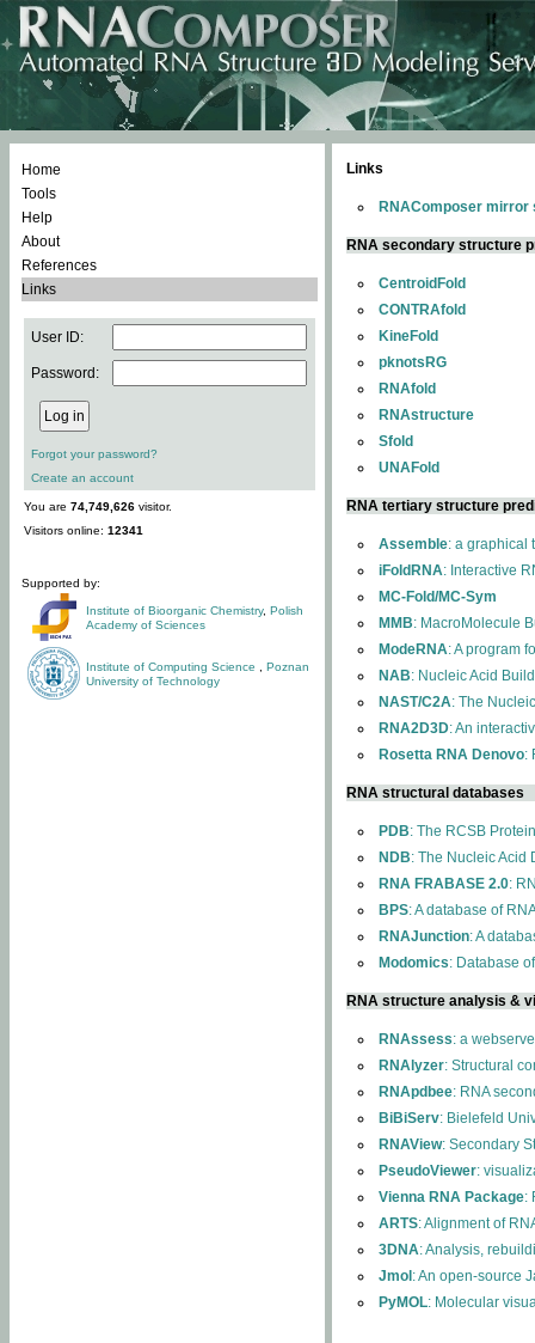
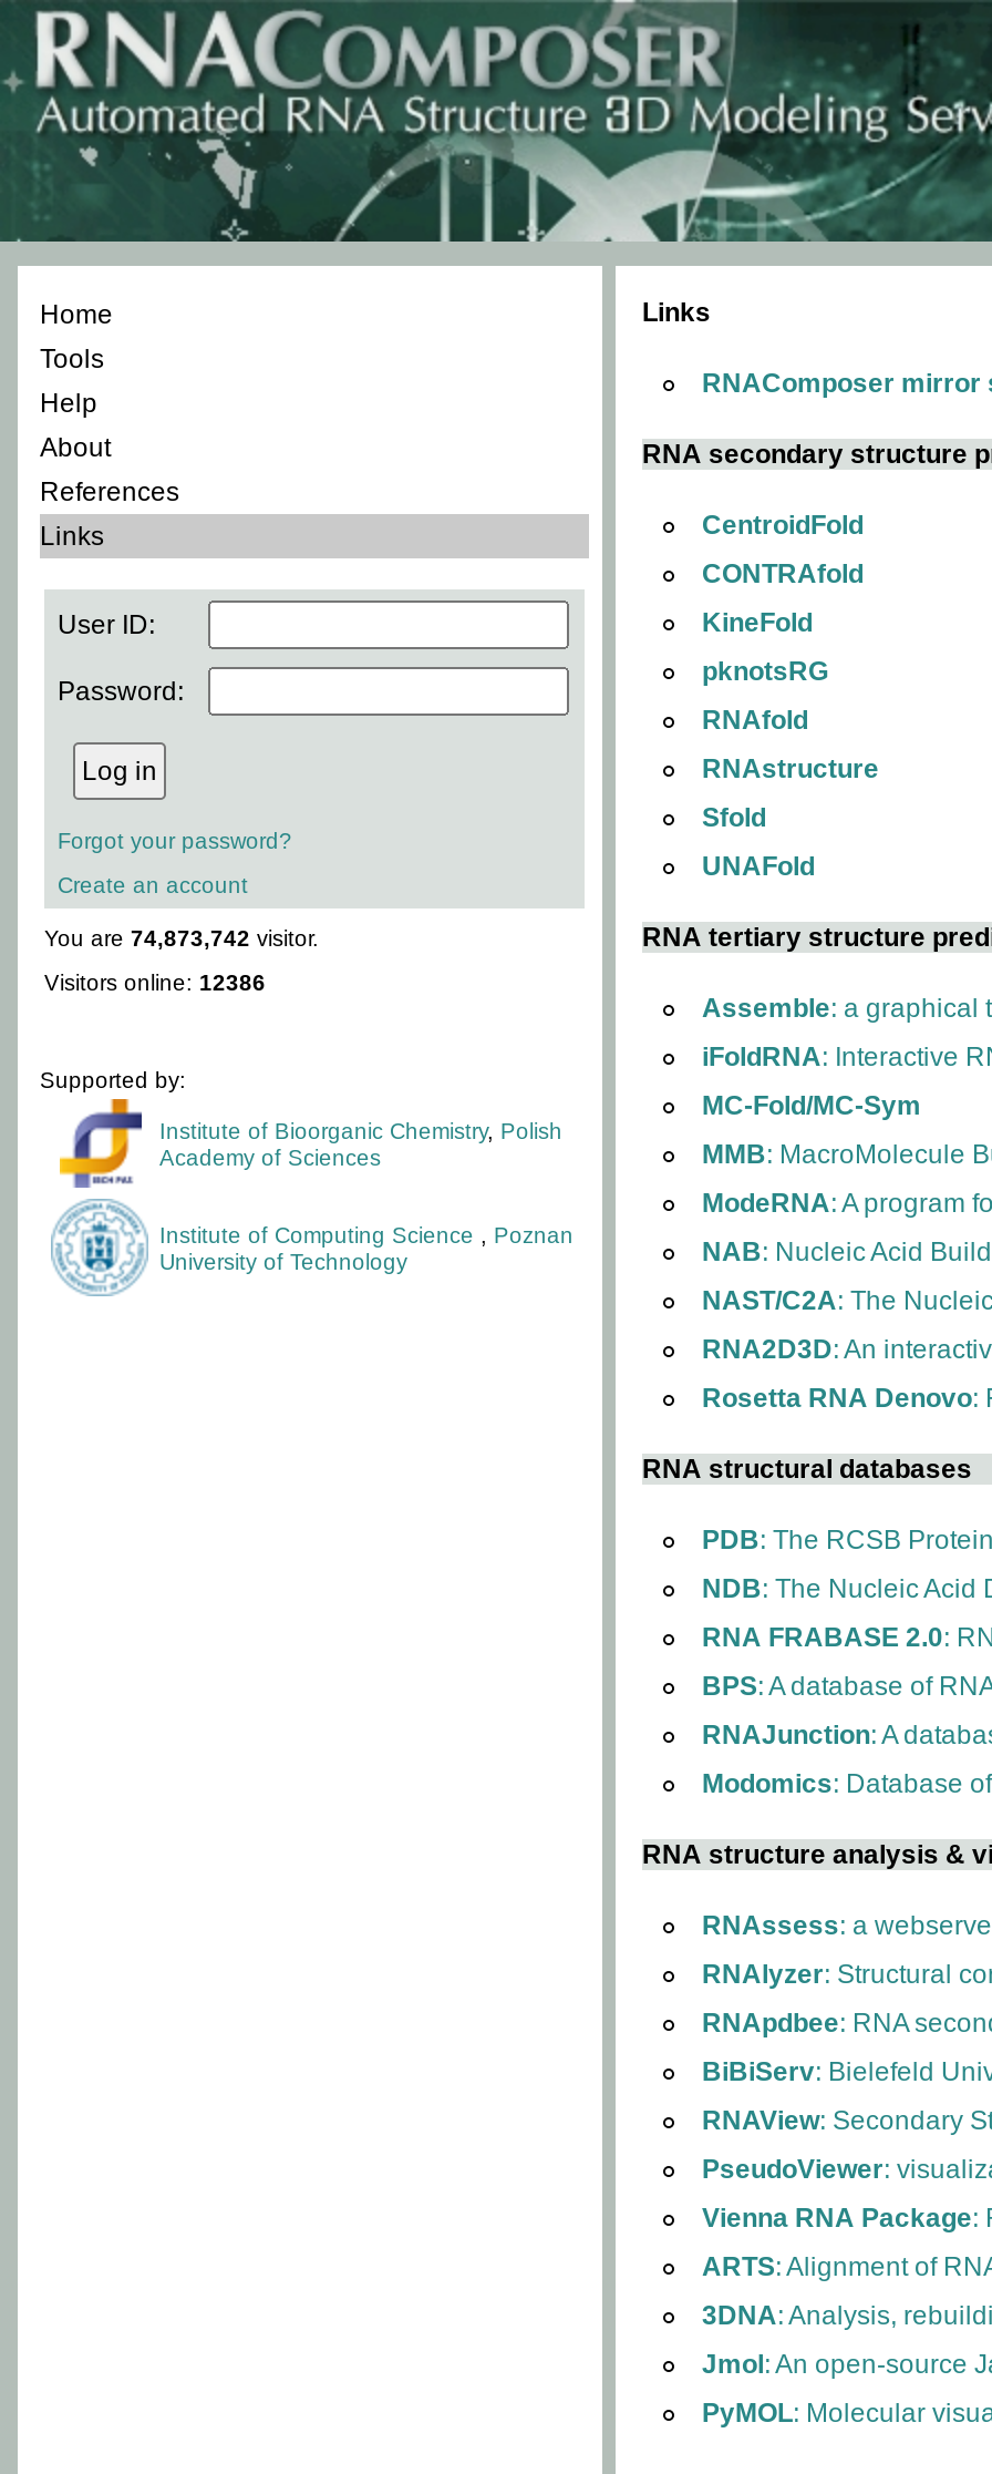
[24,500,172,513] You are 74,749,626 visitor. -> [44,926,319,951] You are 74,873,742 visitor.
[24,524,143,537] Visitors online: 12341 -> [44,971,266,995] Visitors online: 12386

